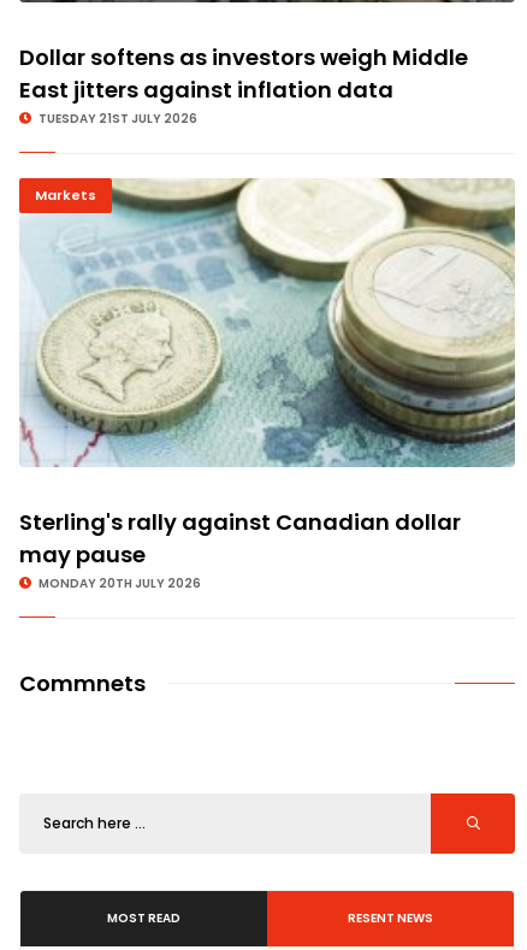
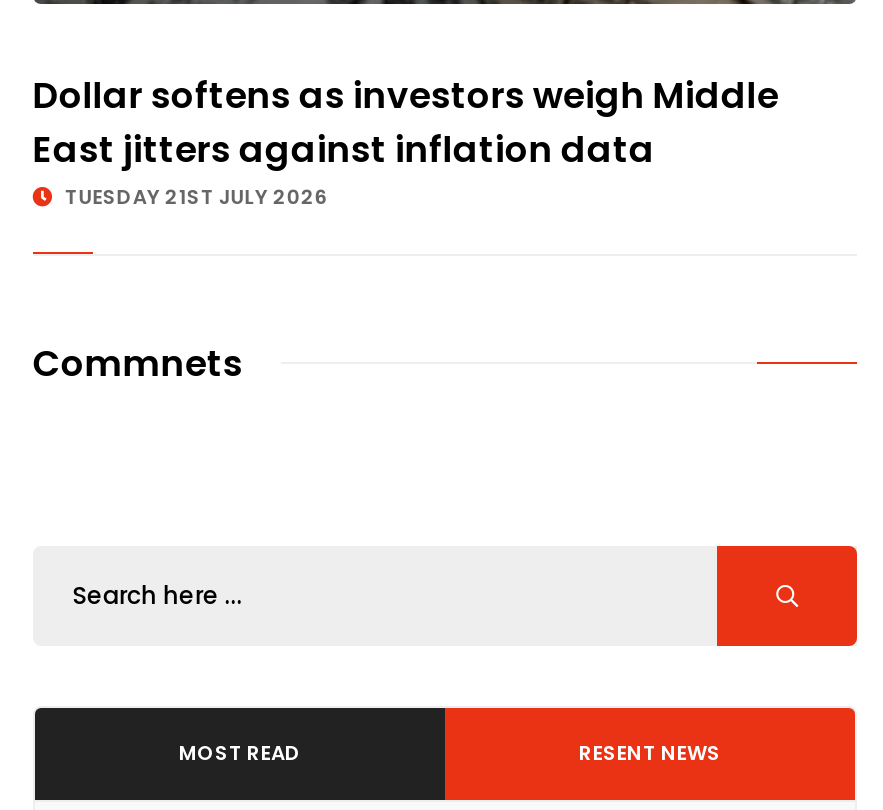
[22,177,516,468] [image] | Markets -> none
[19,506,461,592] Sterling's rally against Canadian dollar | may pause | MONDAY 20TH JULY 2026 -> none

